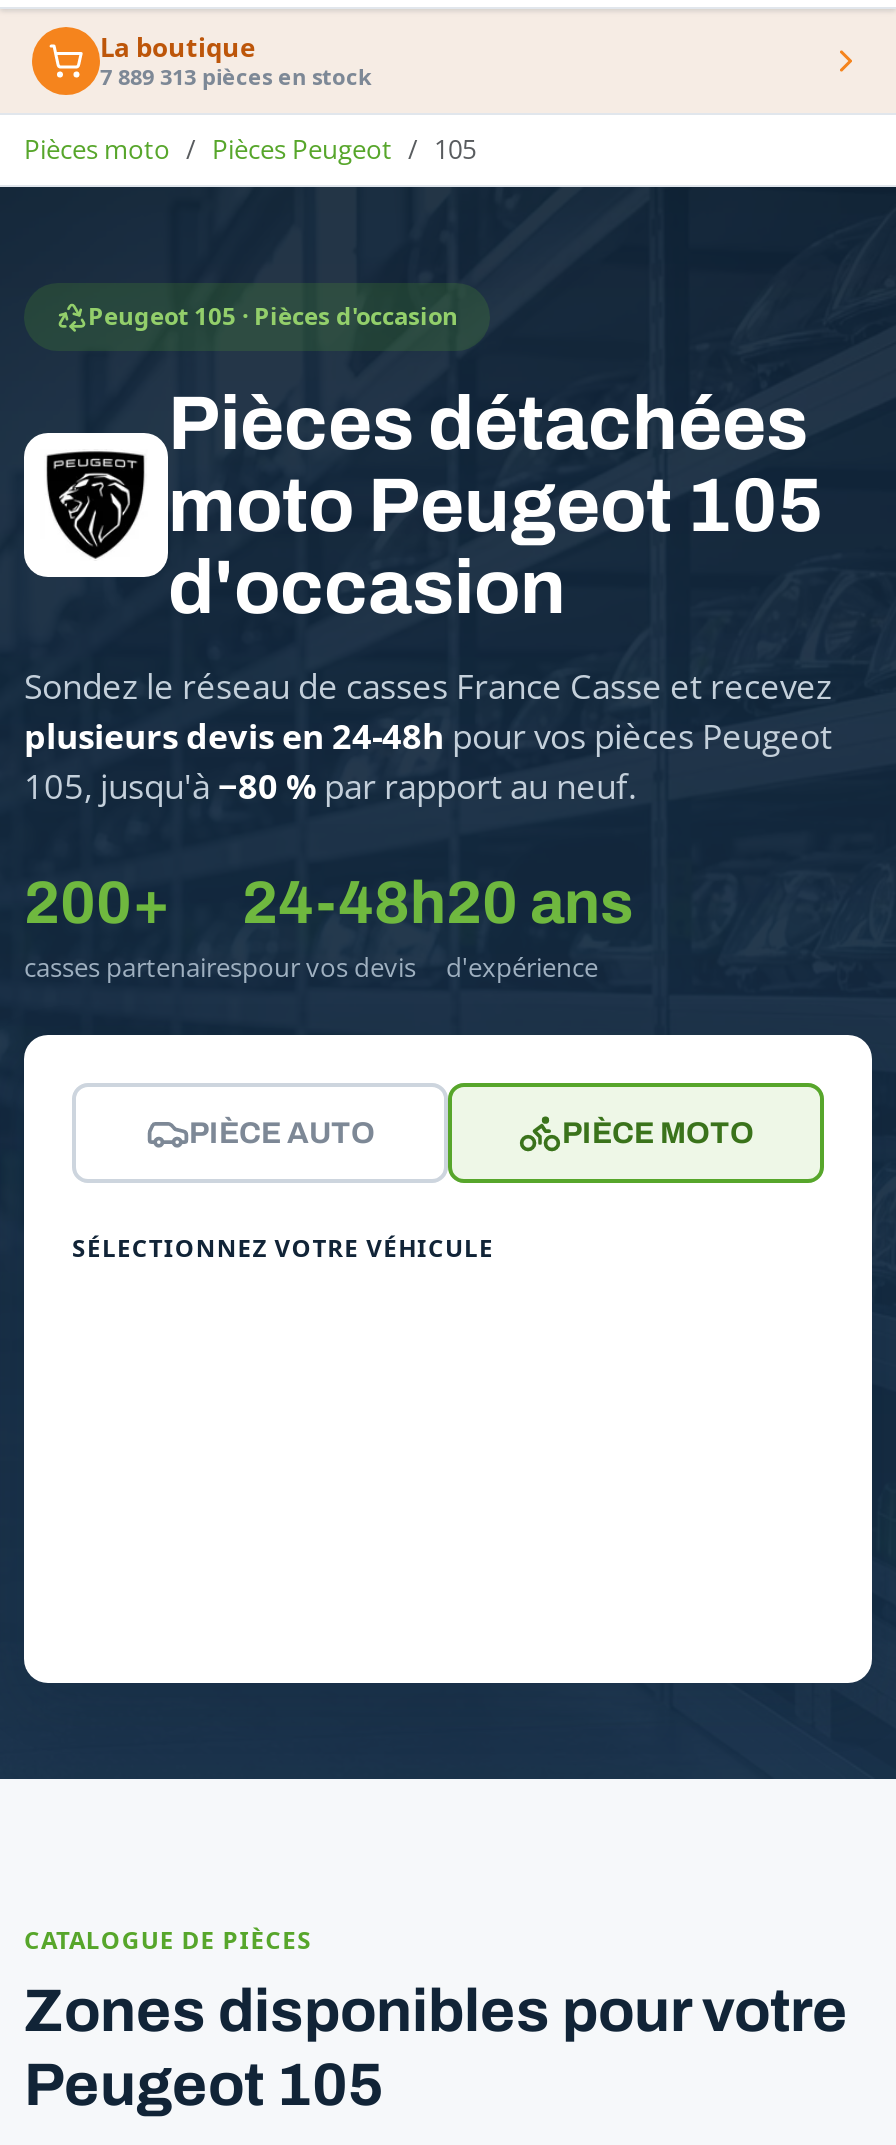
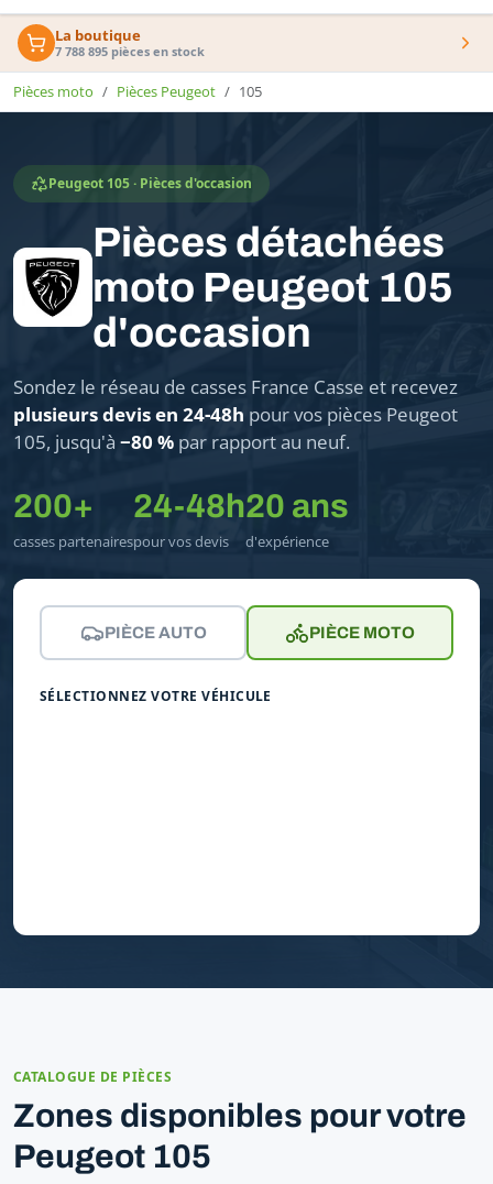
[100,61,372,91] 7 889 313 pièces en stock -> [55,43,205,59] 7 788 895 pièces en stock

